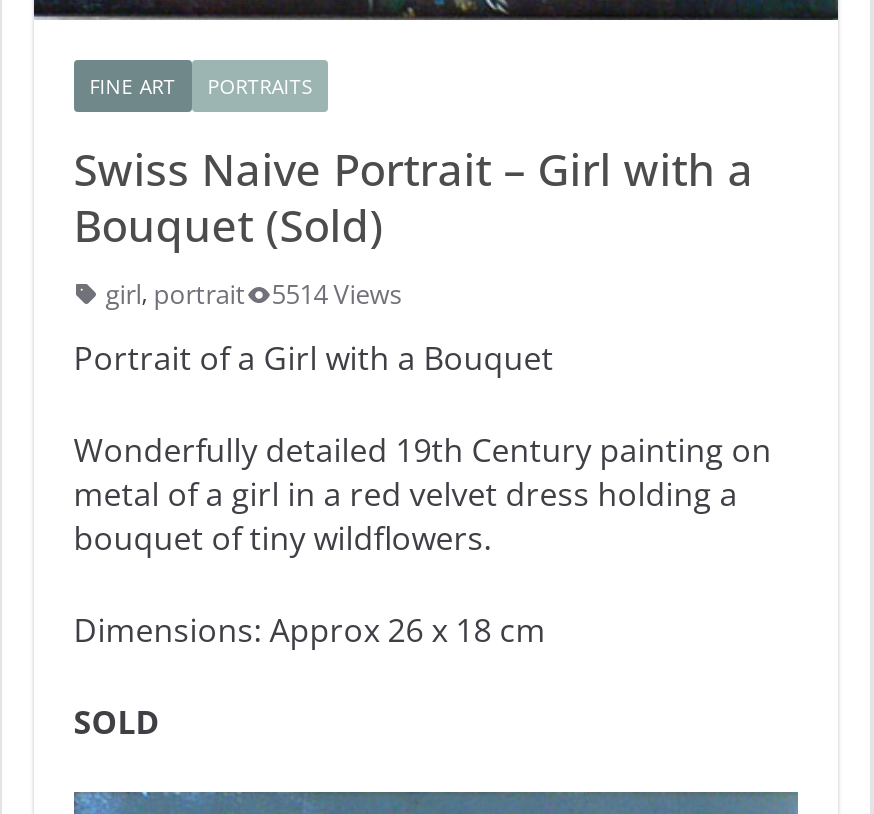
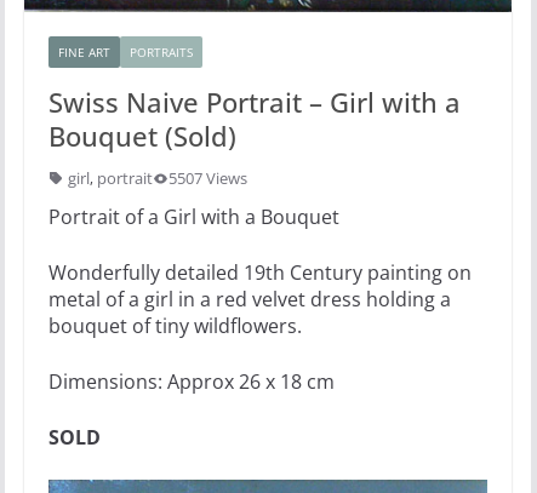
[105,277,401,313] girl, portrait 5514 Views -> [68,168,247,189] girl, portrait 5507 Views

